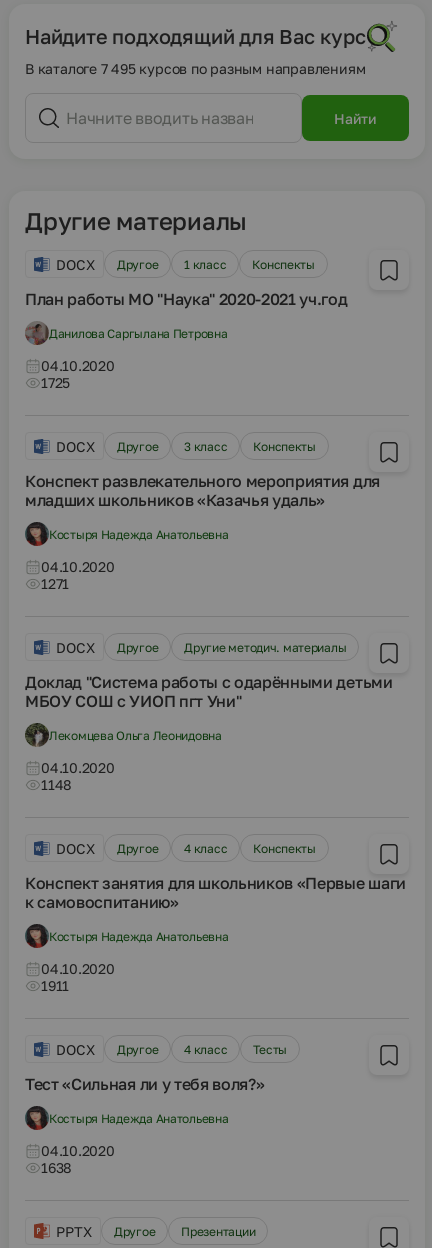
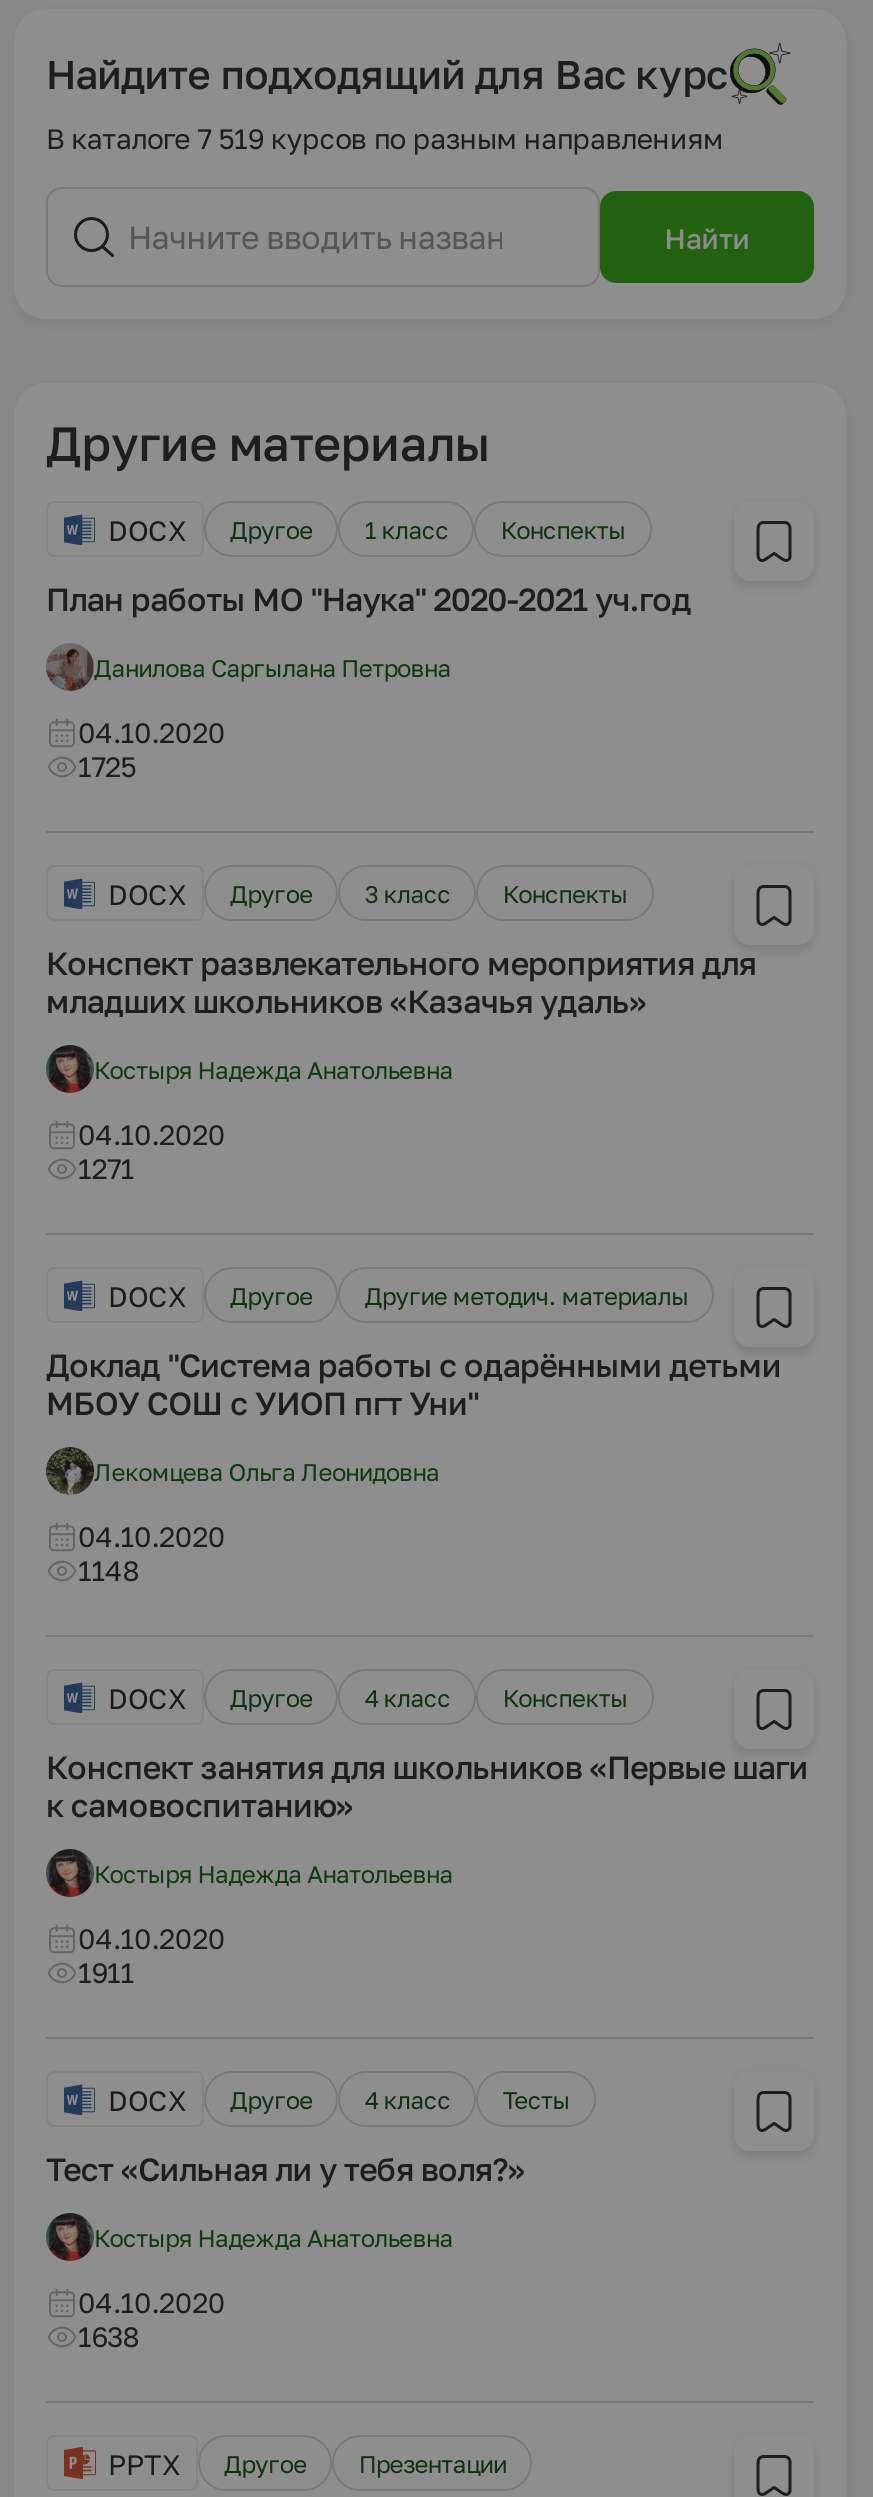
[25,60,365,77] В каталоге 7 495 курсов по разным направлениям -> [46,121,723,155] В каталоге 7 519 курсов по разным направлениям

